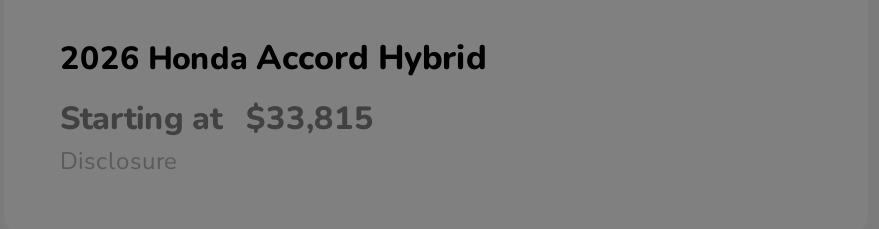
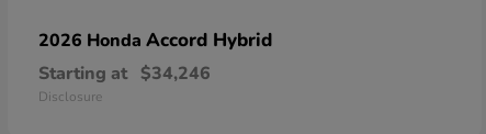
[60,97,374,141] Starting at $33,815 -> [38,62,211,86] Starting at $34,246

